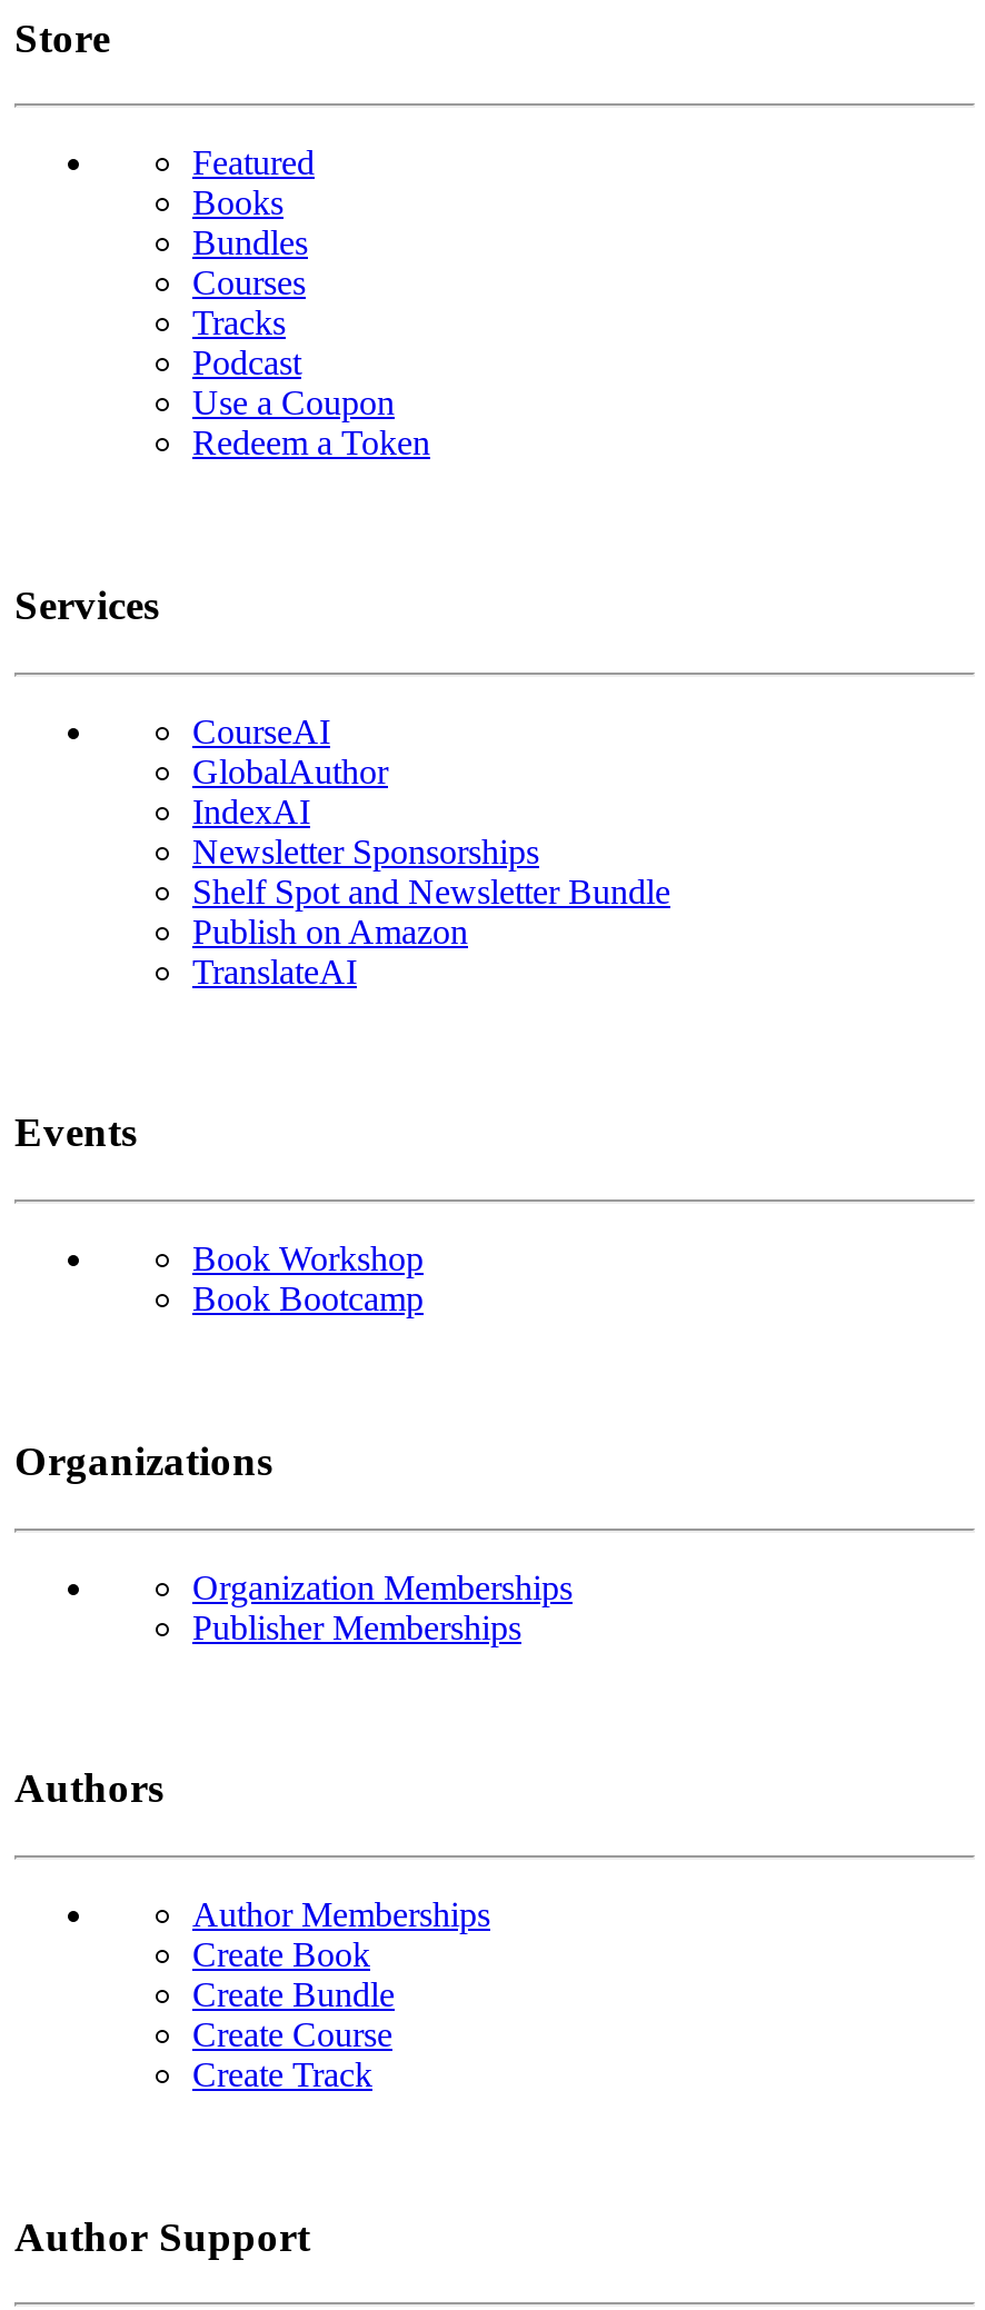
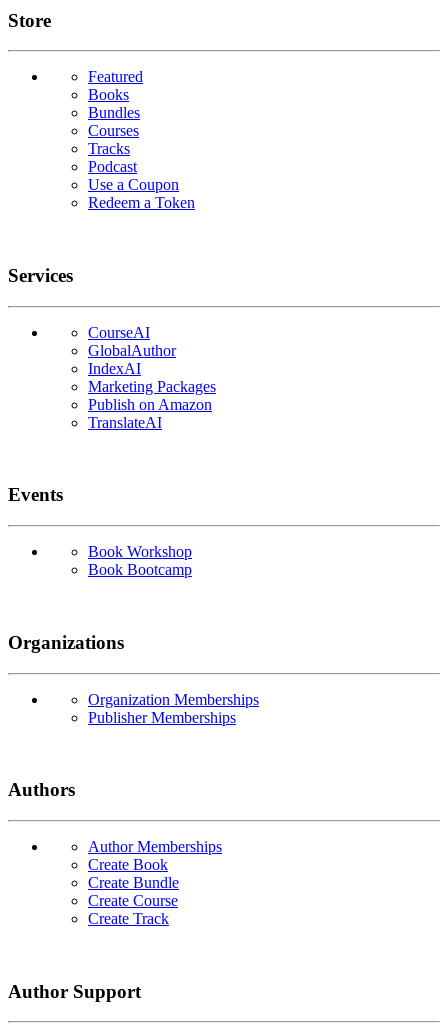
[192,832,670,910] Newsletter Sponsorships | Shelf Spot and Newsletter Bundle -> [88,378,216,395] Marketing Packages

